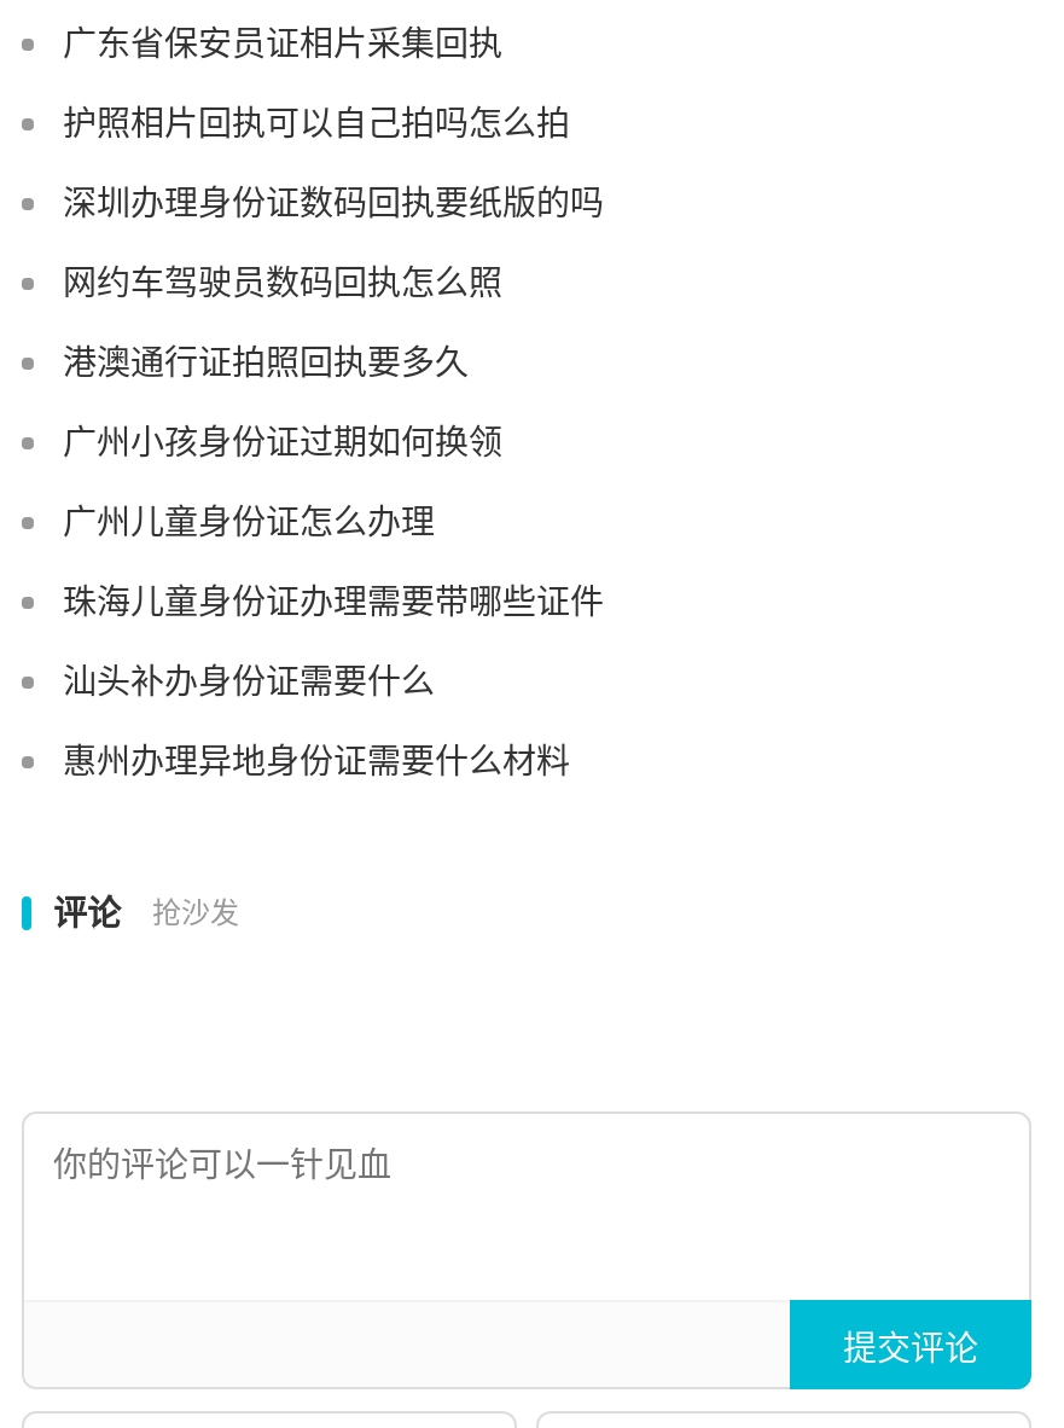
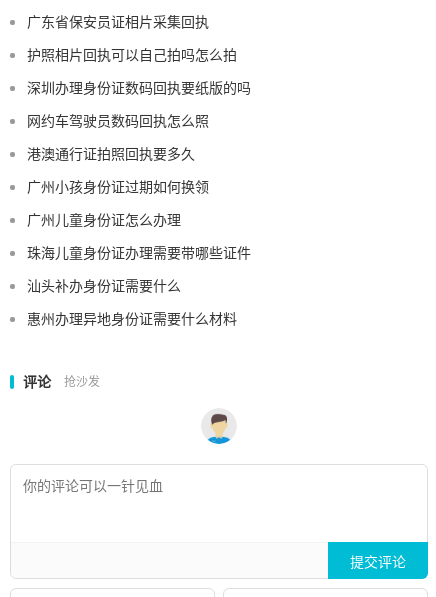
none -> [202,409,236,445] [image]

